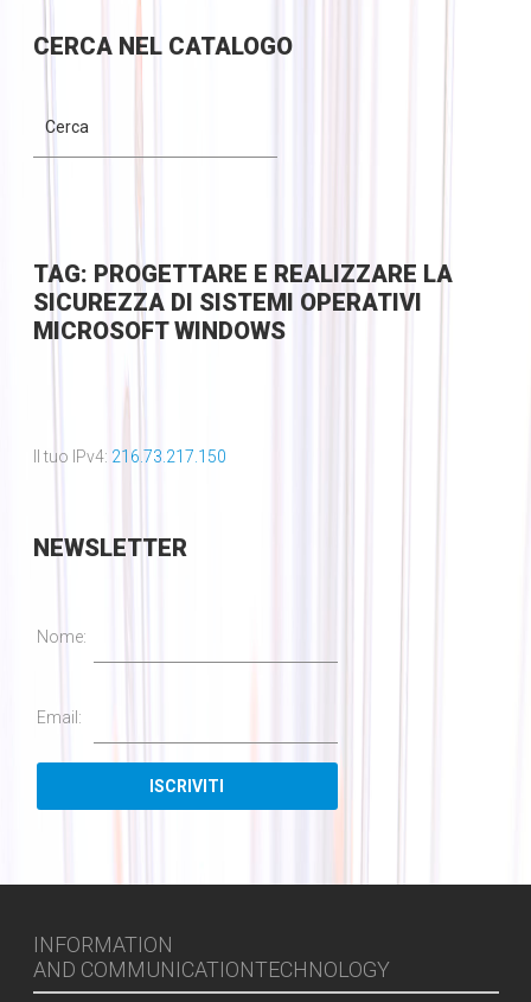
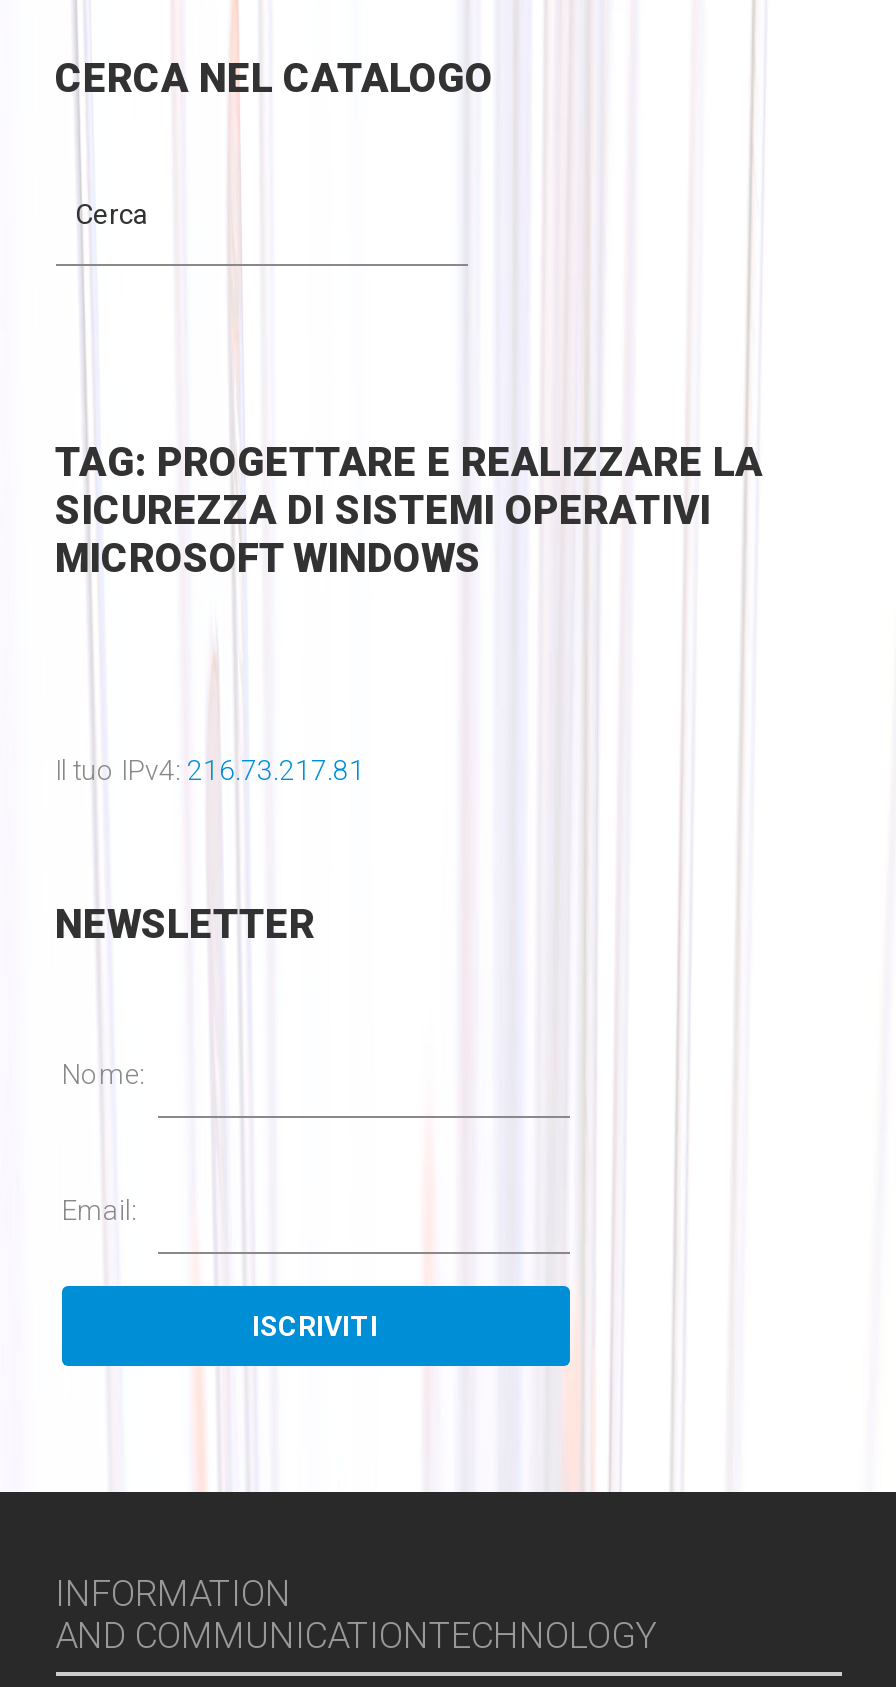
[33,447,226,466] Il tuo IPv4: 216.73.217.150 -> [55,754,365,786] Il tuo IPv4: 216.73.217.81

